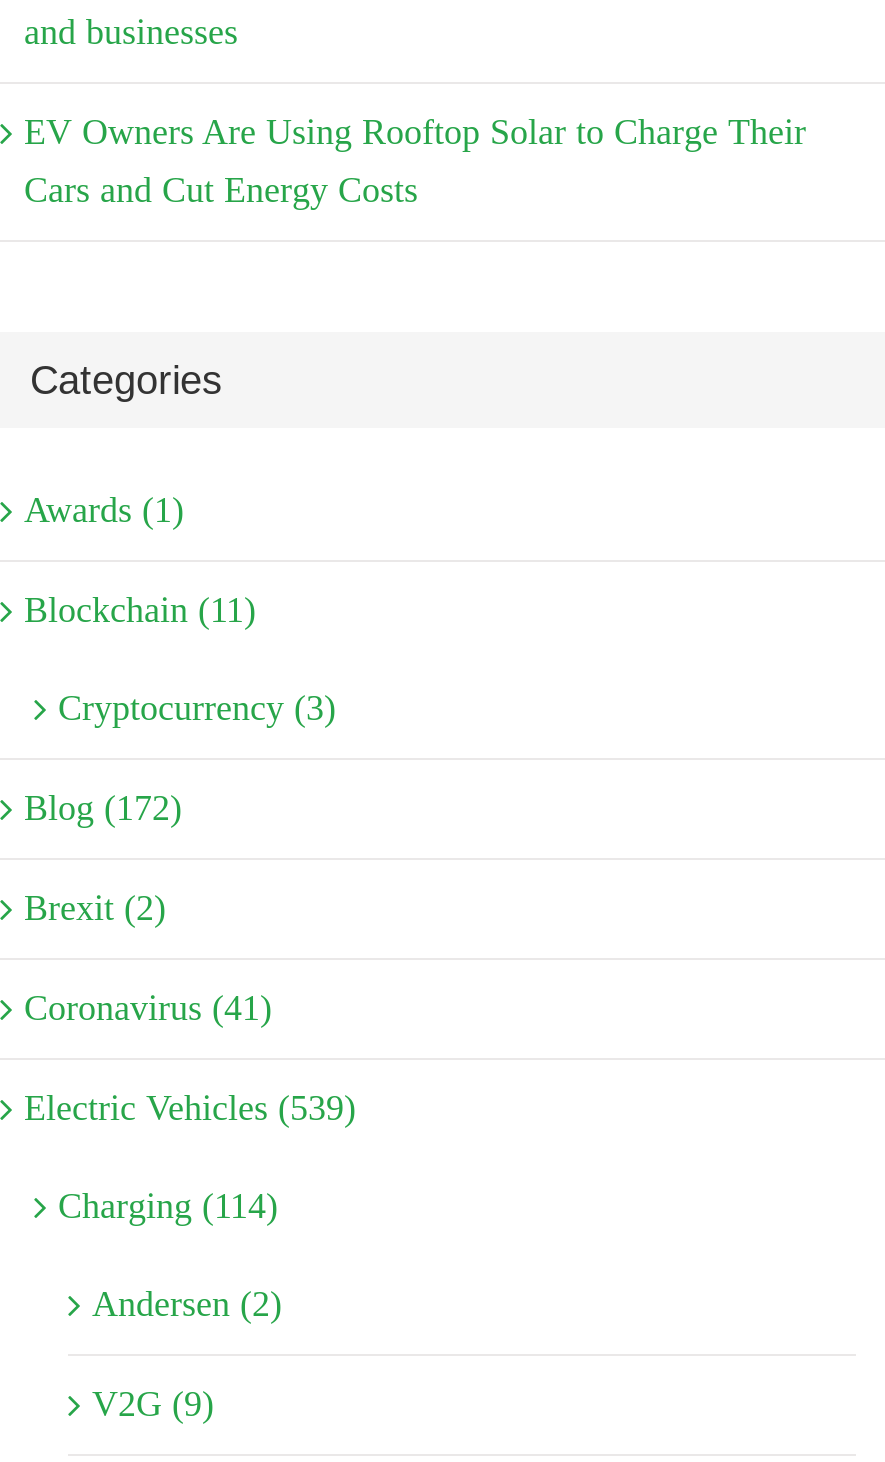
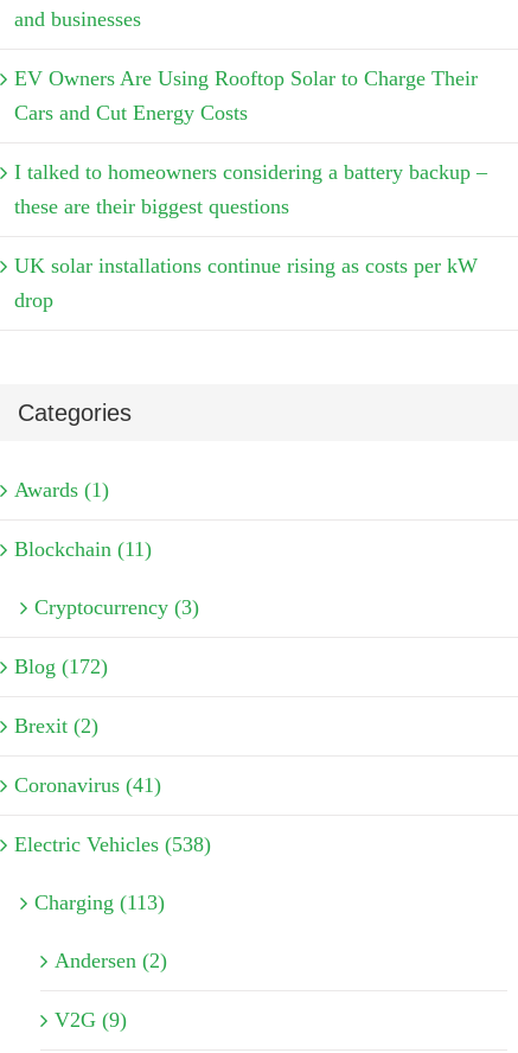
none -> [14,161,487,312] I talked to homeowners considering a battery backup – | these are their biggest questions | UK solar installations continue rising as costs per kW | drop
[24,1087,356,1127] Electric Vehicles (539) -> [14,832,211,856] Electric Vehicles (538)
[58,1185,278,1225] Charging (114) -> [34,891,165,914] Charging (113)

